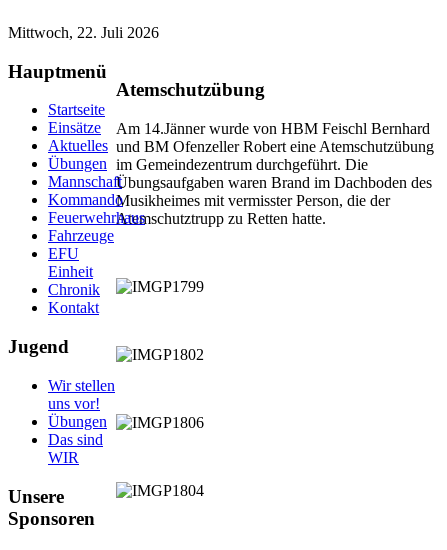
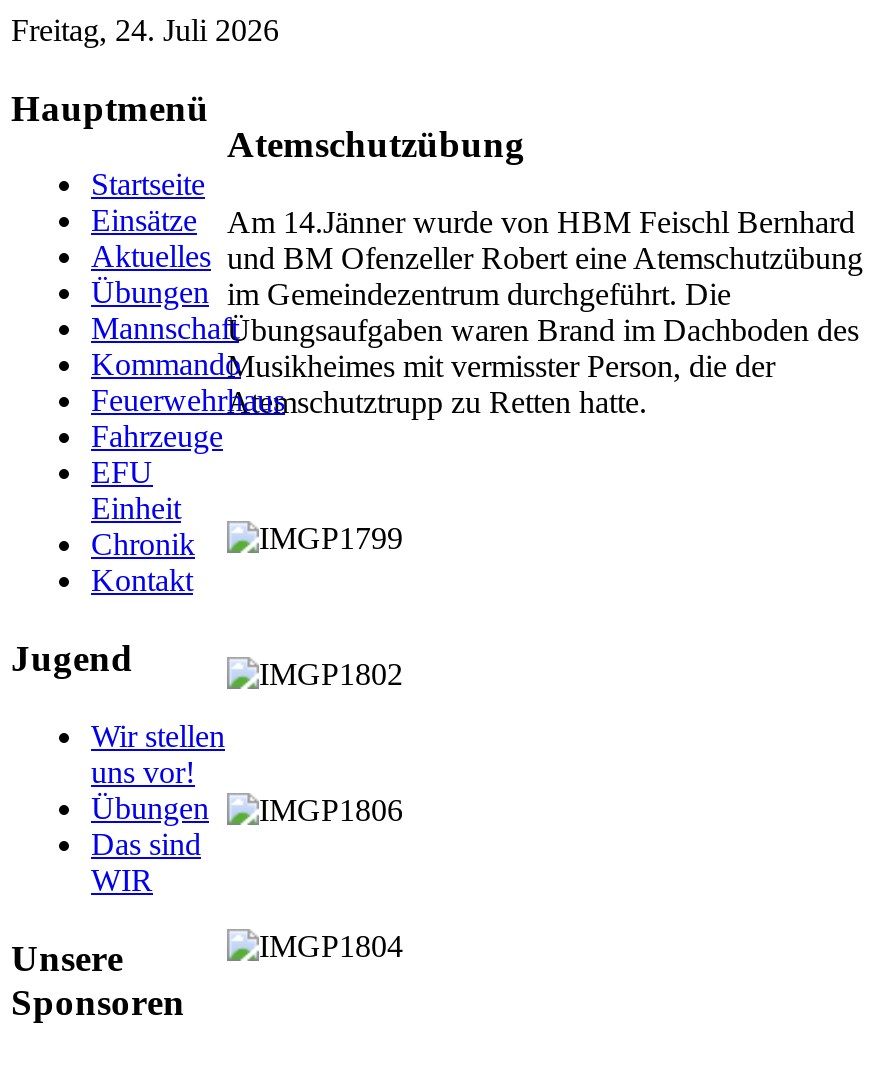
[8,24,159,41] Mittwoch, 22. Juli 2026 -> [11,13,279,47] Freitag, 24. Juli 2026

